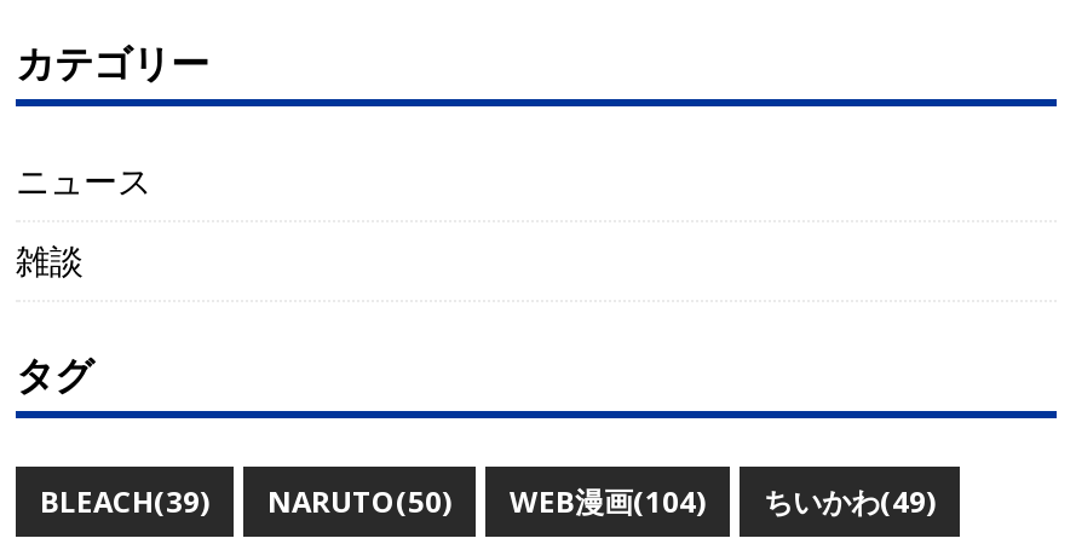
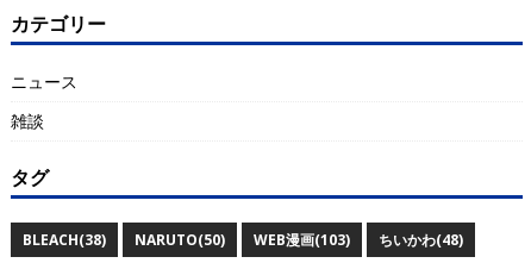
[40,480,209,522] BLEACH(39) -> [23,229,106,250] BLEACH(38)
[510,480,706,522] WEB漫画(104) -> [254,229,350,250] WEB漫画(103)
[764,480,936,522] ちいかわ(49) -> [379,229,463,250] ちいかわ(48)

